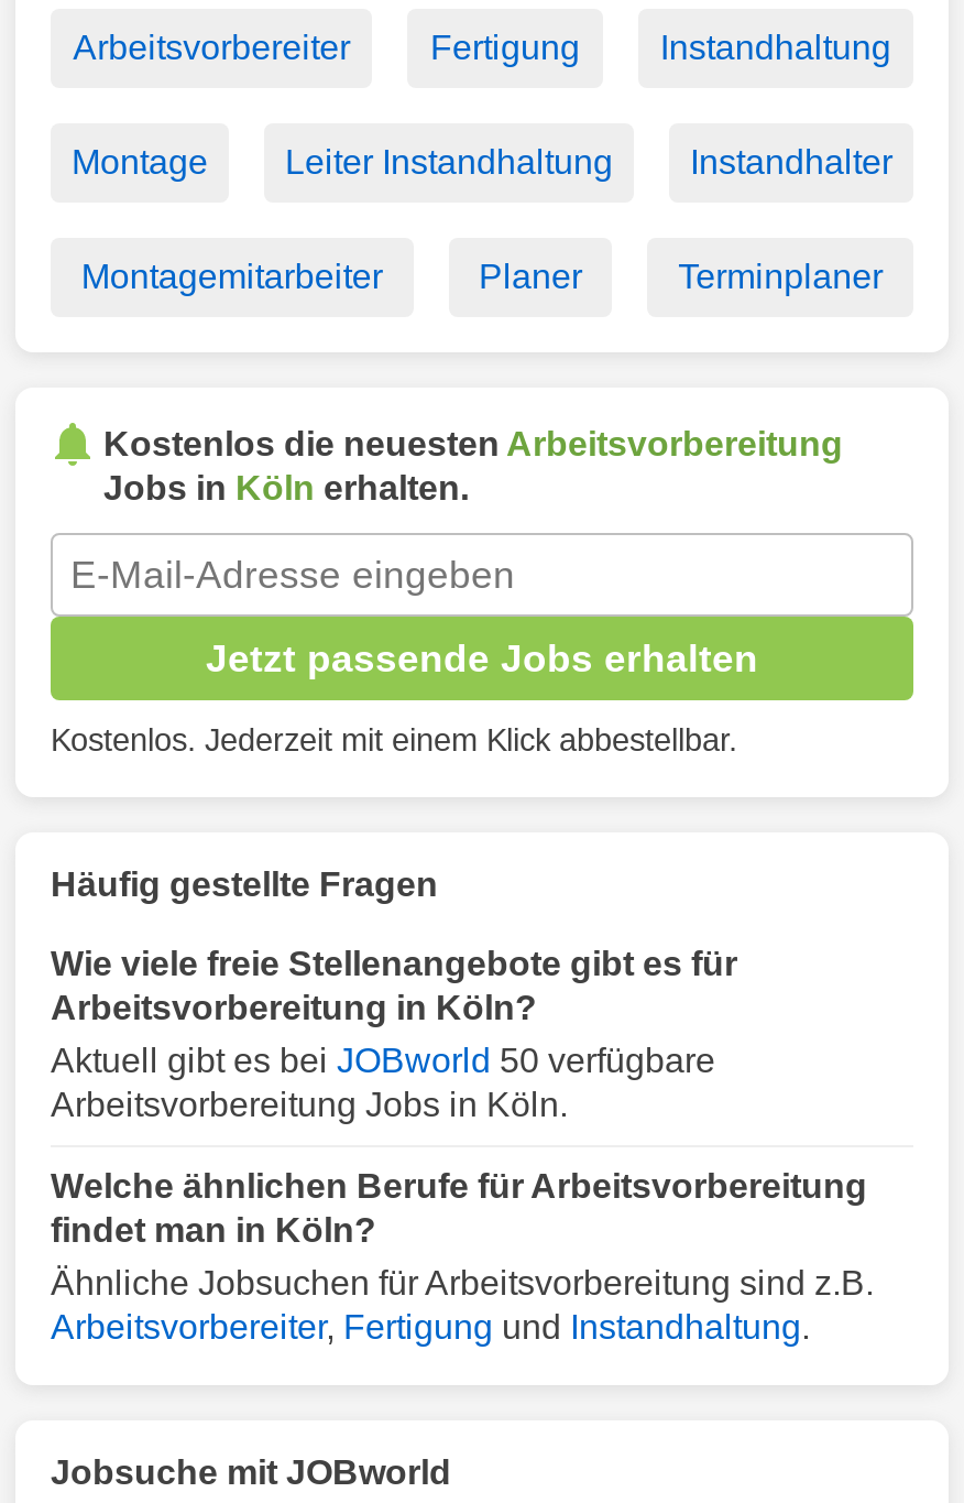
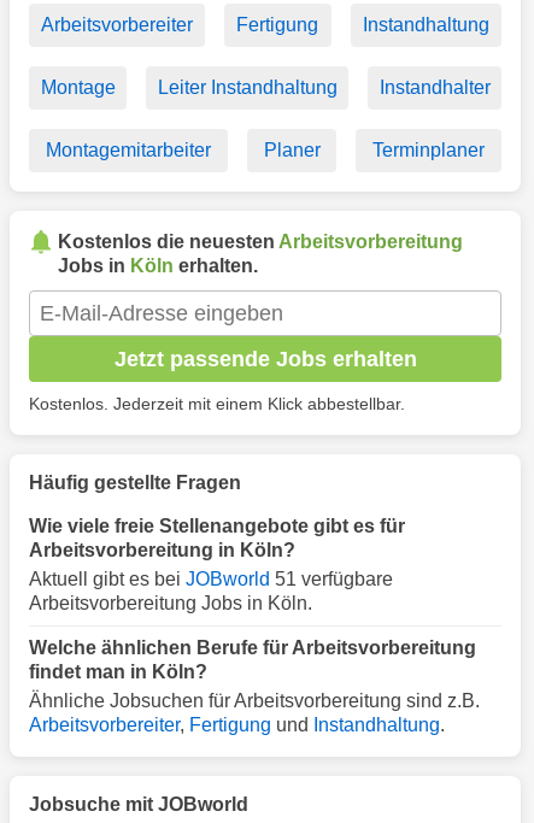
[51,1042,715,1079] Aktuell gibt es bei JOBworld 50 verfügbare -> [29,569,393,589] Aktuell gibt es bei JOBworld 51 verfügbare

